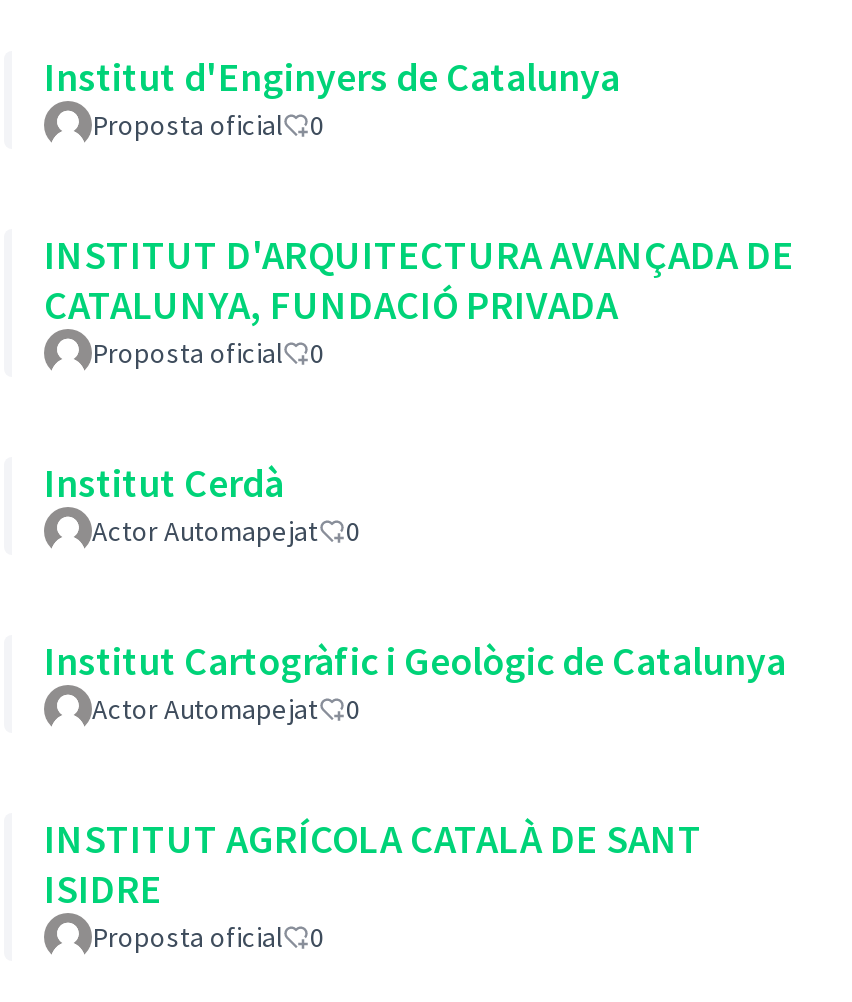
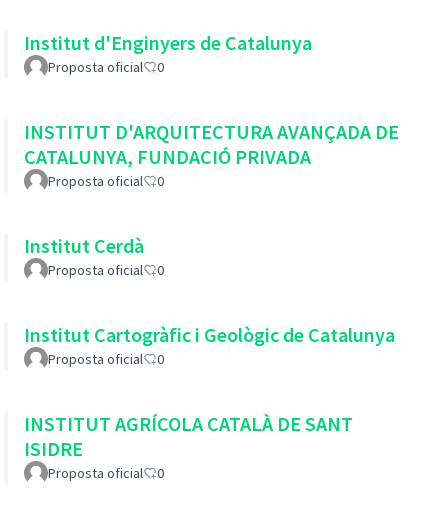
[92,513,318,549] Actor Automapejat -> [48,261,143,279] Proposta oficial
[92,691,318,727] Actor Automapejat -> [48,350,143,368] Proposta oficial

